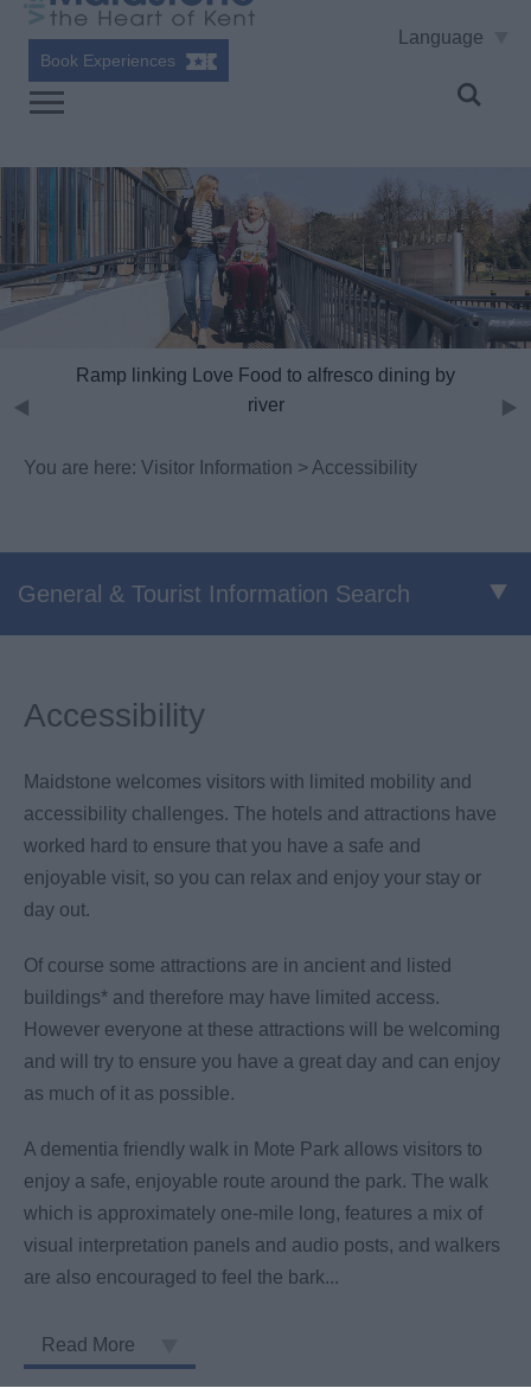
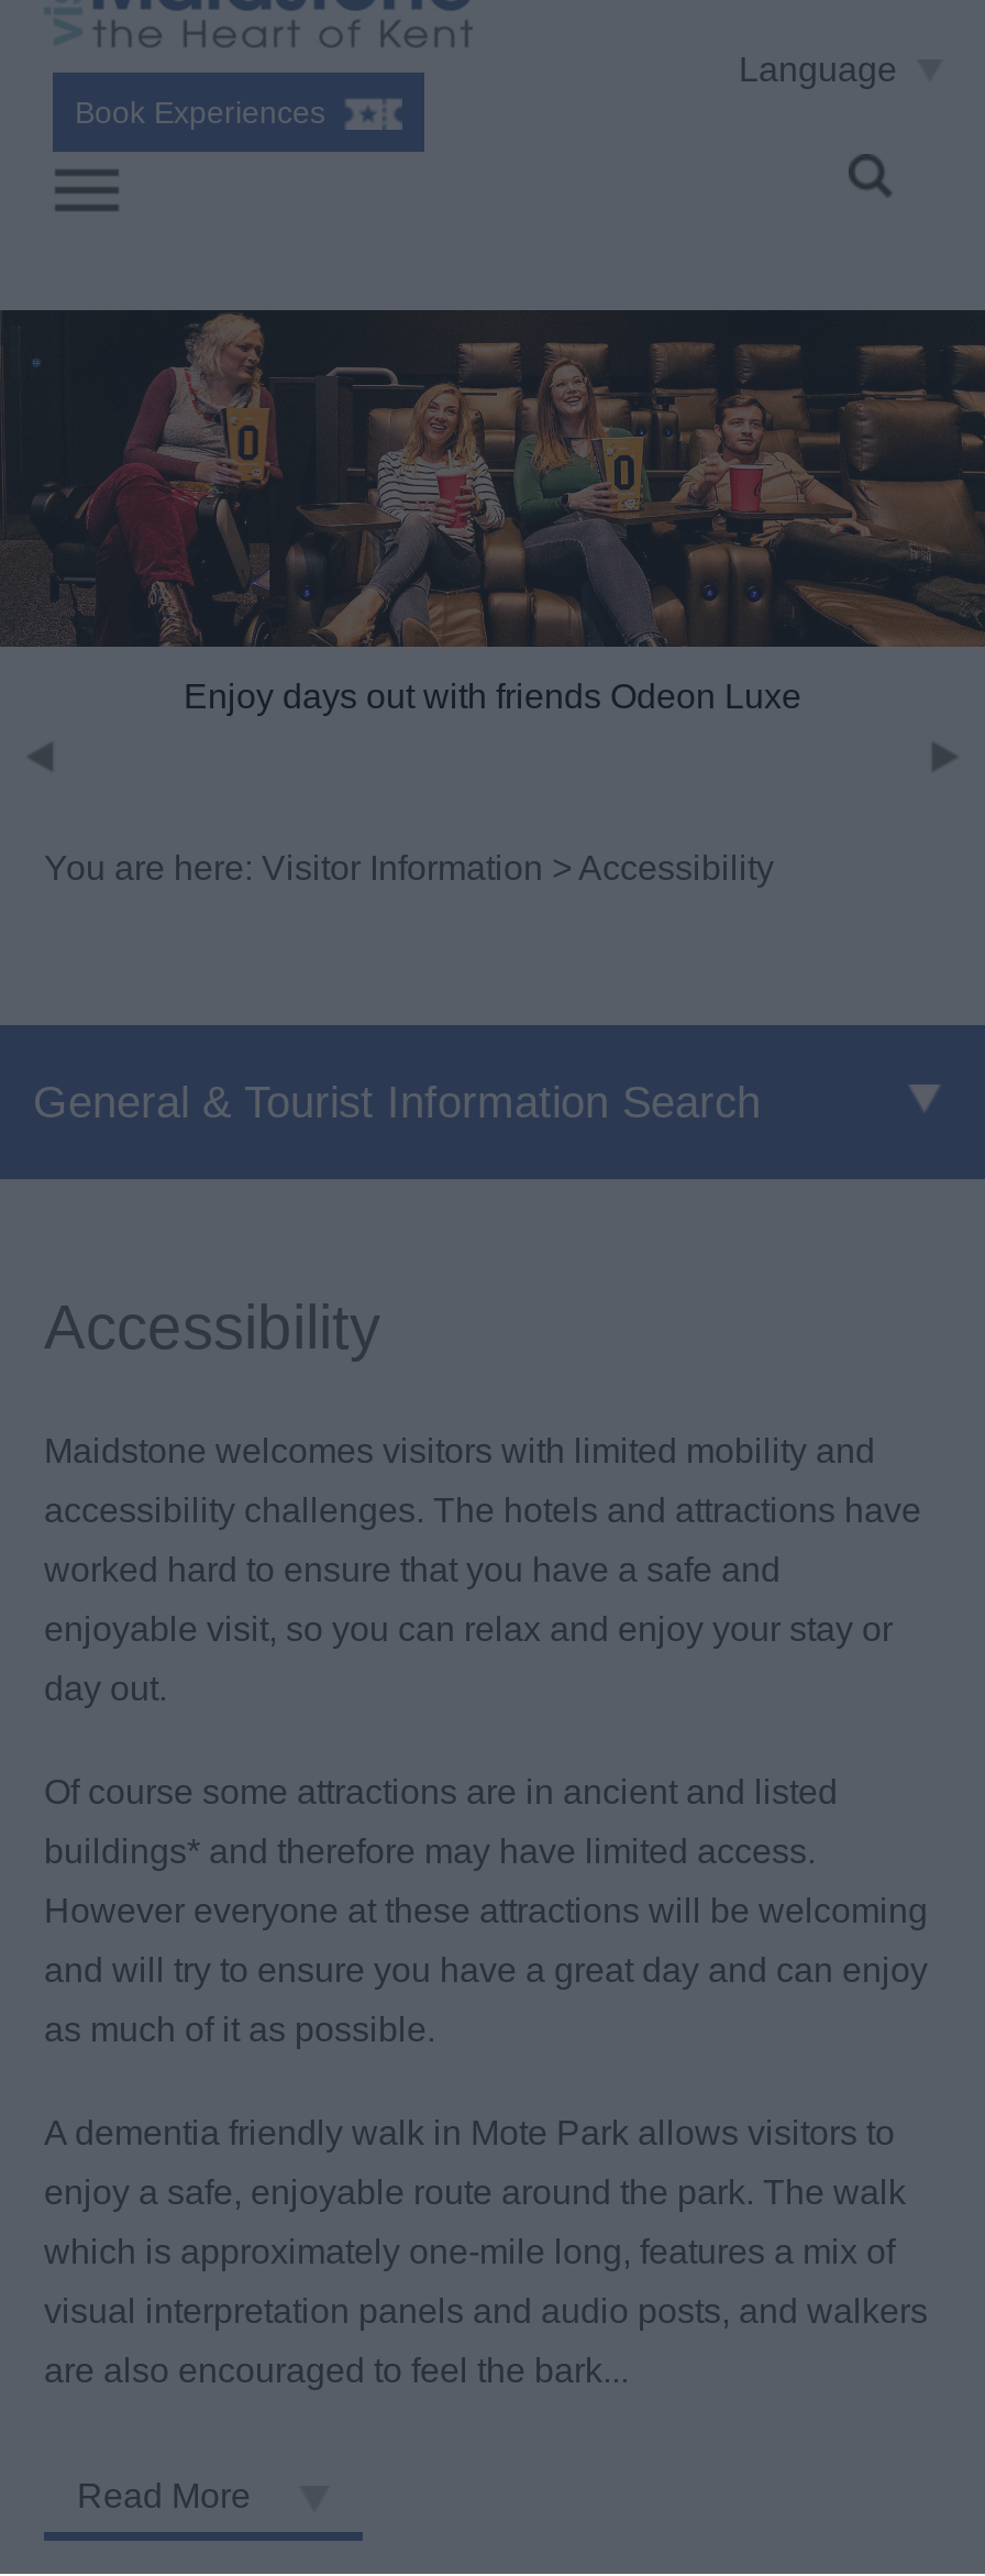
[4,167,527,415] [image] | Ramp linking Love Food to alfresco dining by | river -> [7,308,978,716] [image] | Enjoy days out with friends Odeon Luxe

